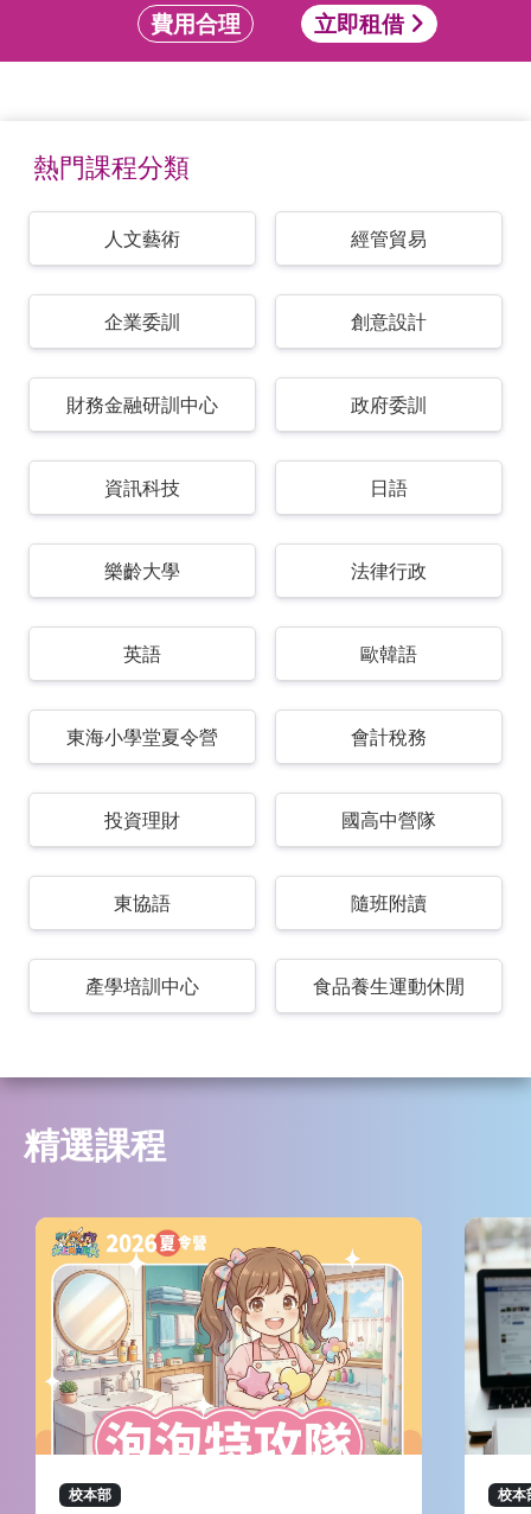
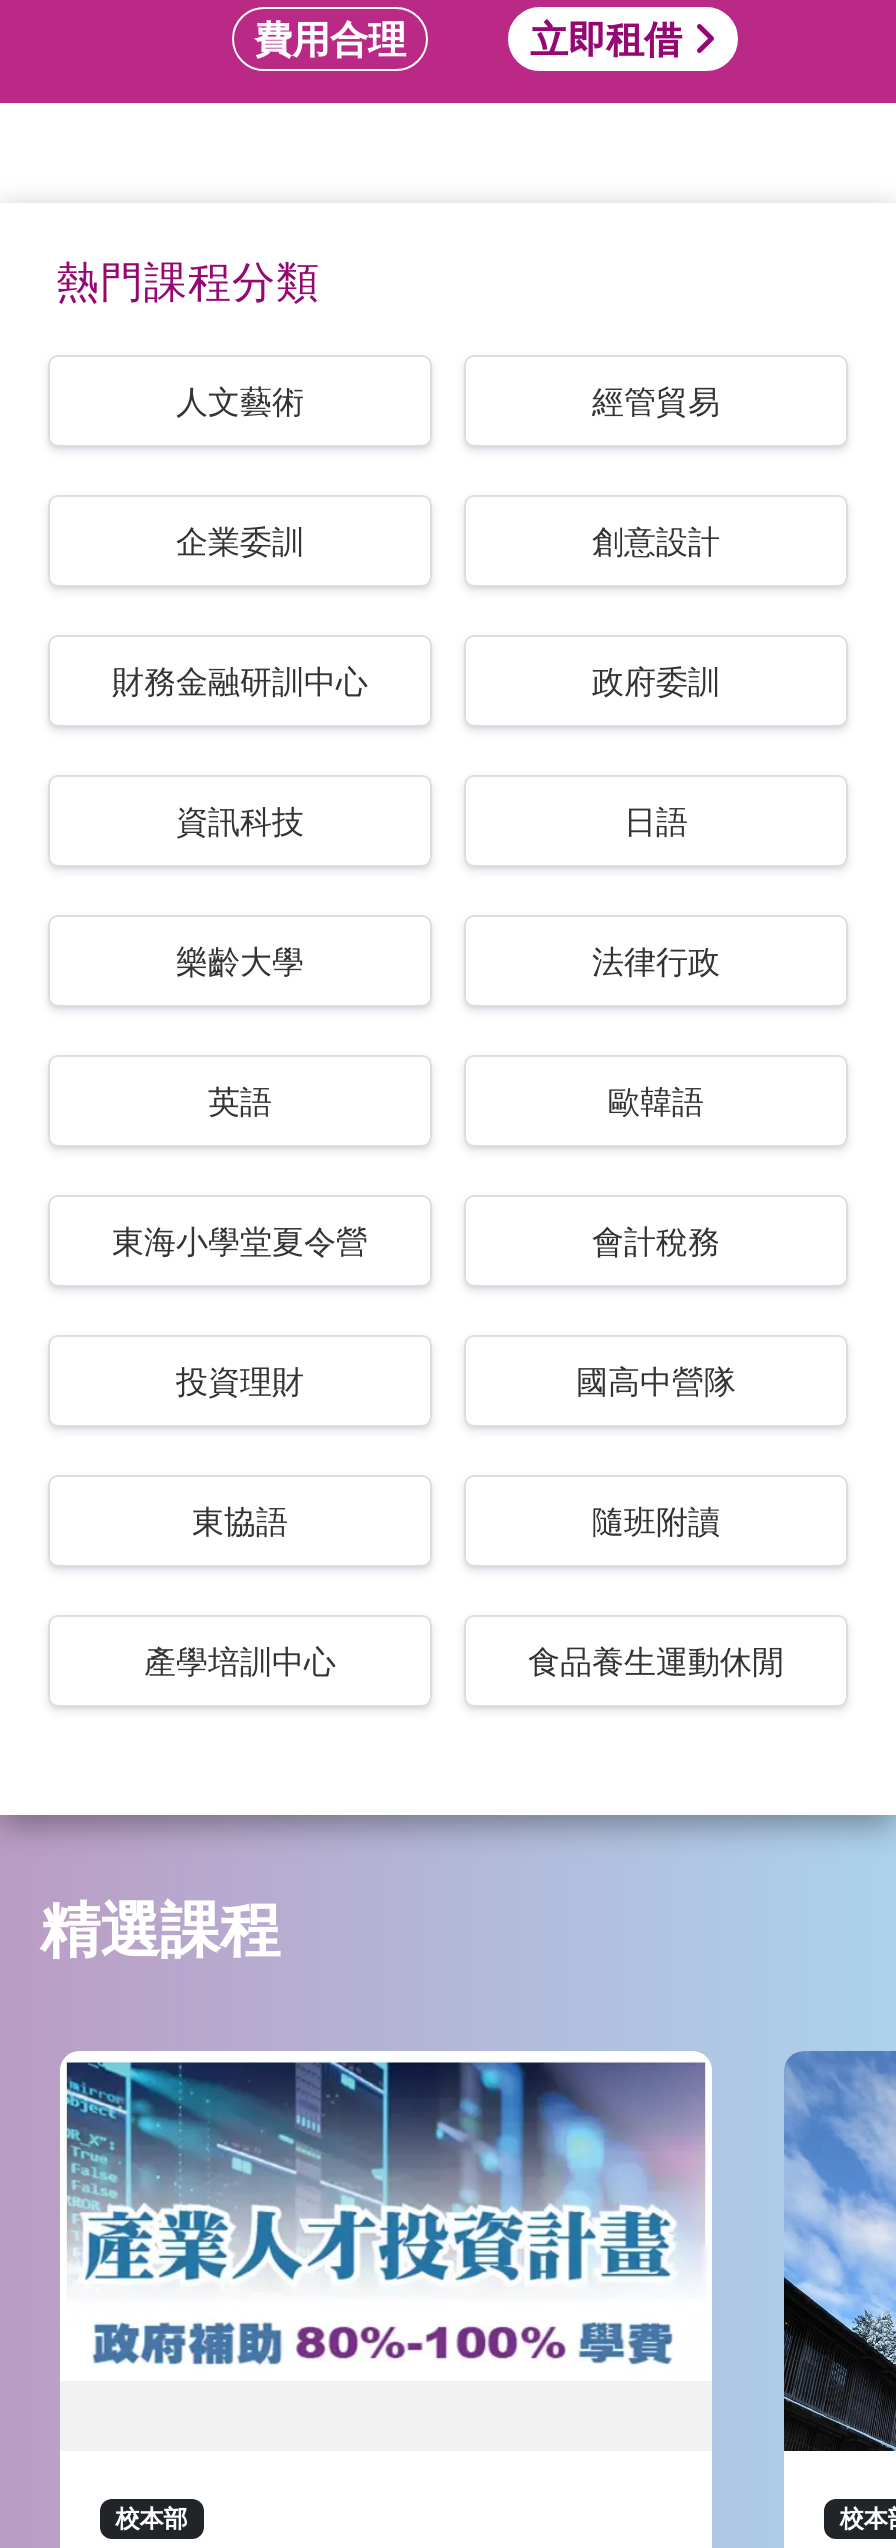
[34,1216,423,1456] [image] -> [58,2051,712,2451] [image]
[463,1217,527,1455] [image] -> [782,2049,890,2453] [image]

